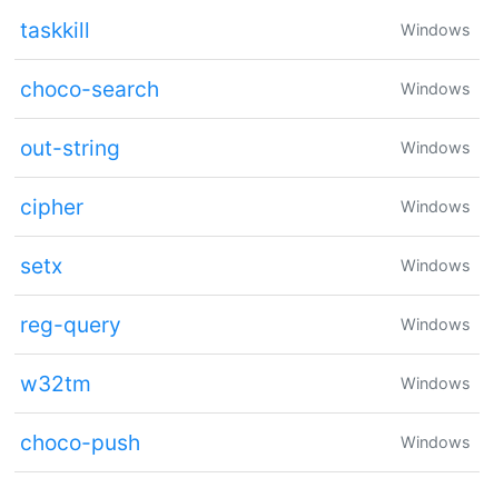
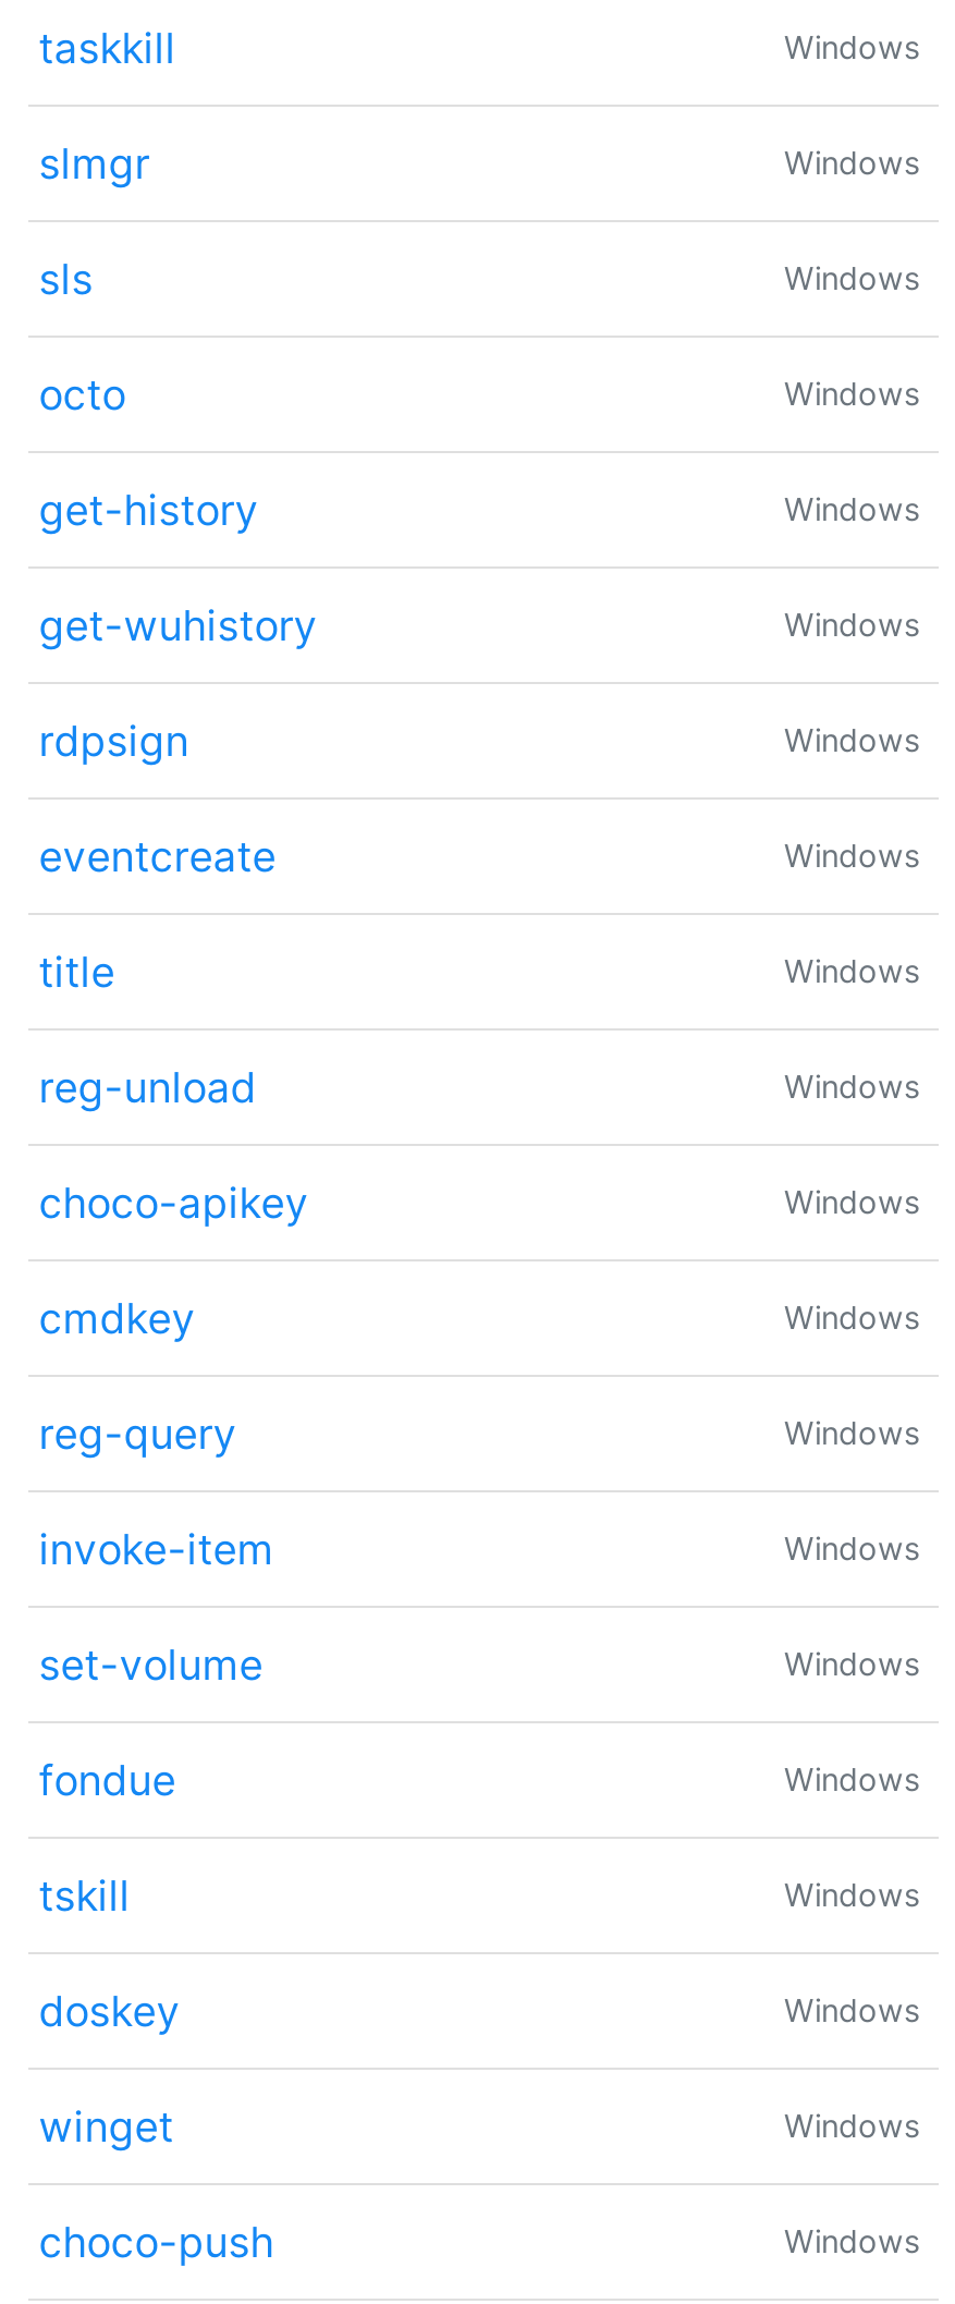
[20,75,159,102] choco-search -> [39,137,150,189] slmgr
[20,134,120,161] out-string -> [39,252,93,305] sls
[20,193,83,220] cipher -> [39,368,126,420] octo
[20,252,62,279] setx -> [39,483,921,1344] get-history | Windows | get-wuhistory | Windows | rdpsign | Windows | eventcreate | Windows | title | Windows | reg-unload | Windows | choco-apikey | Windows | cmdkey
[20,370,91,397] w32tm -> [39,1522,921,2152] invoke-item | Windows | set-volume | Windows | fondue | Windows | tskill | Windows | doskey | Windows | winget

